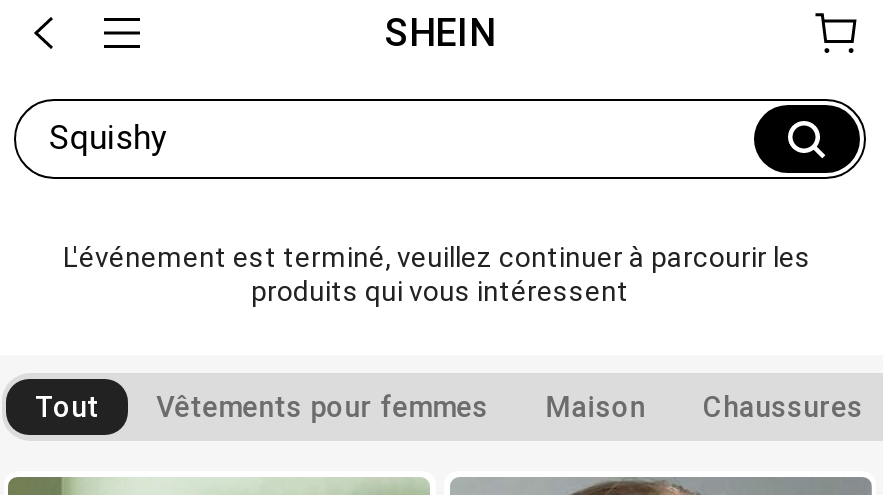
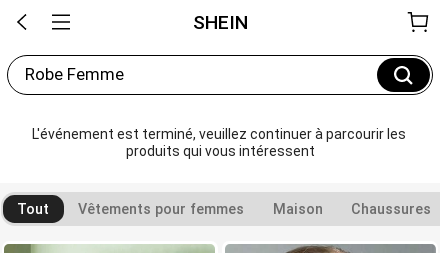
[49,117,167,157] Squishy -> [25,64,124,84] Robe Femme

